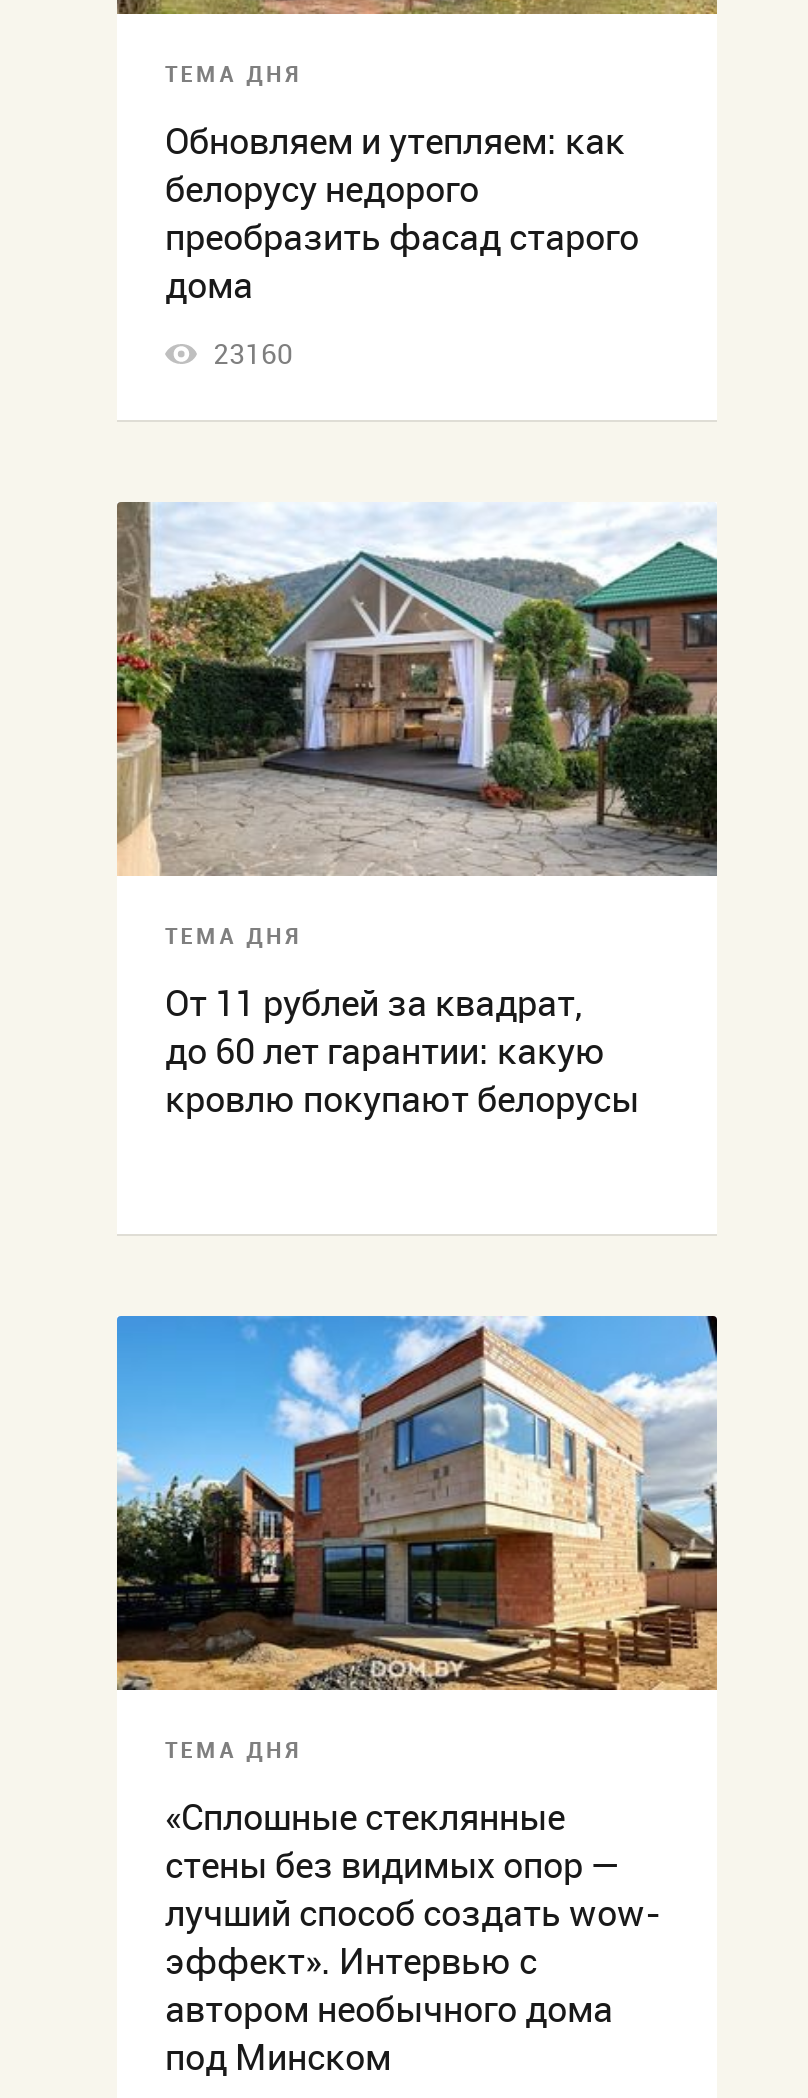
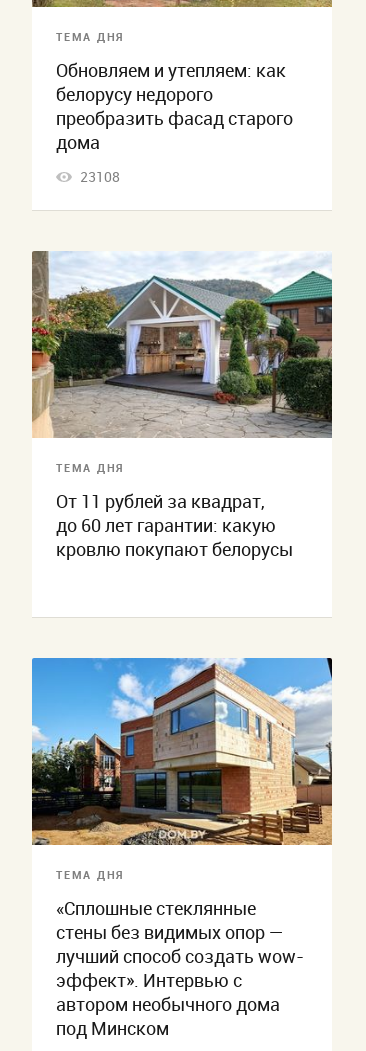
[213,338,293,370] 23160 -> [80,169,120,185] 23108

